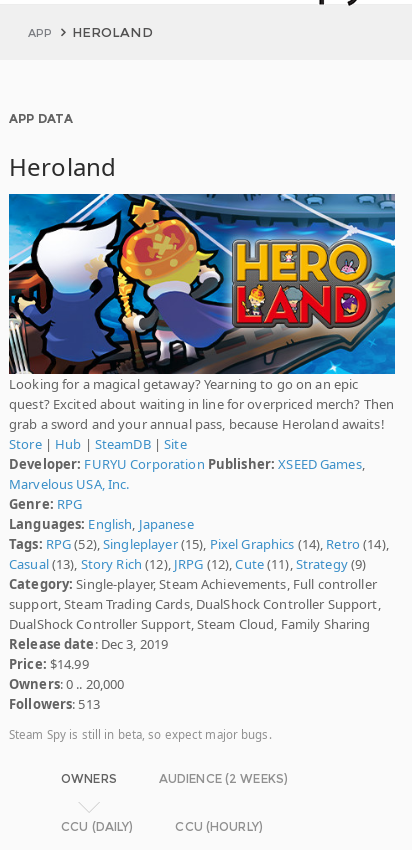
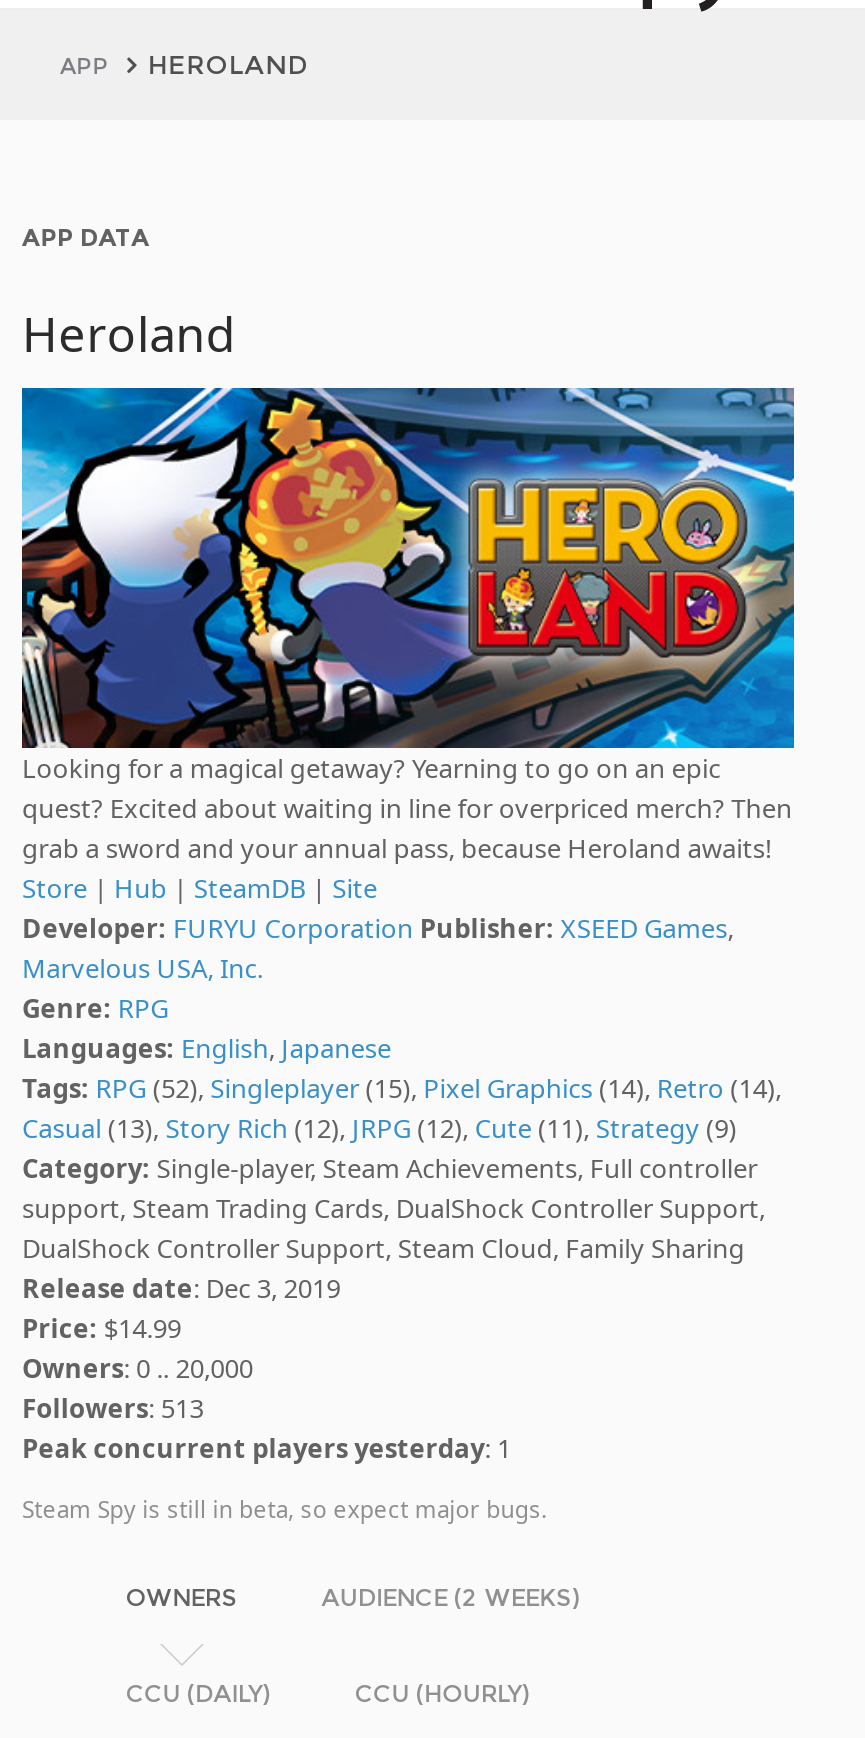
none -> [22,1431,511,1467] Peak concurrent players yesterday: 1

